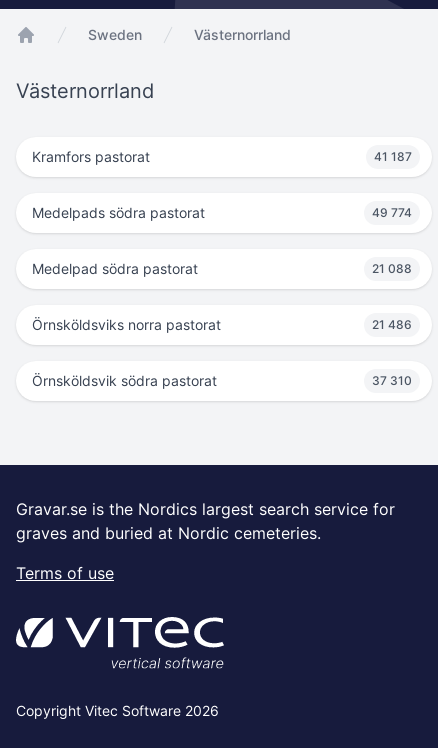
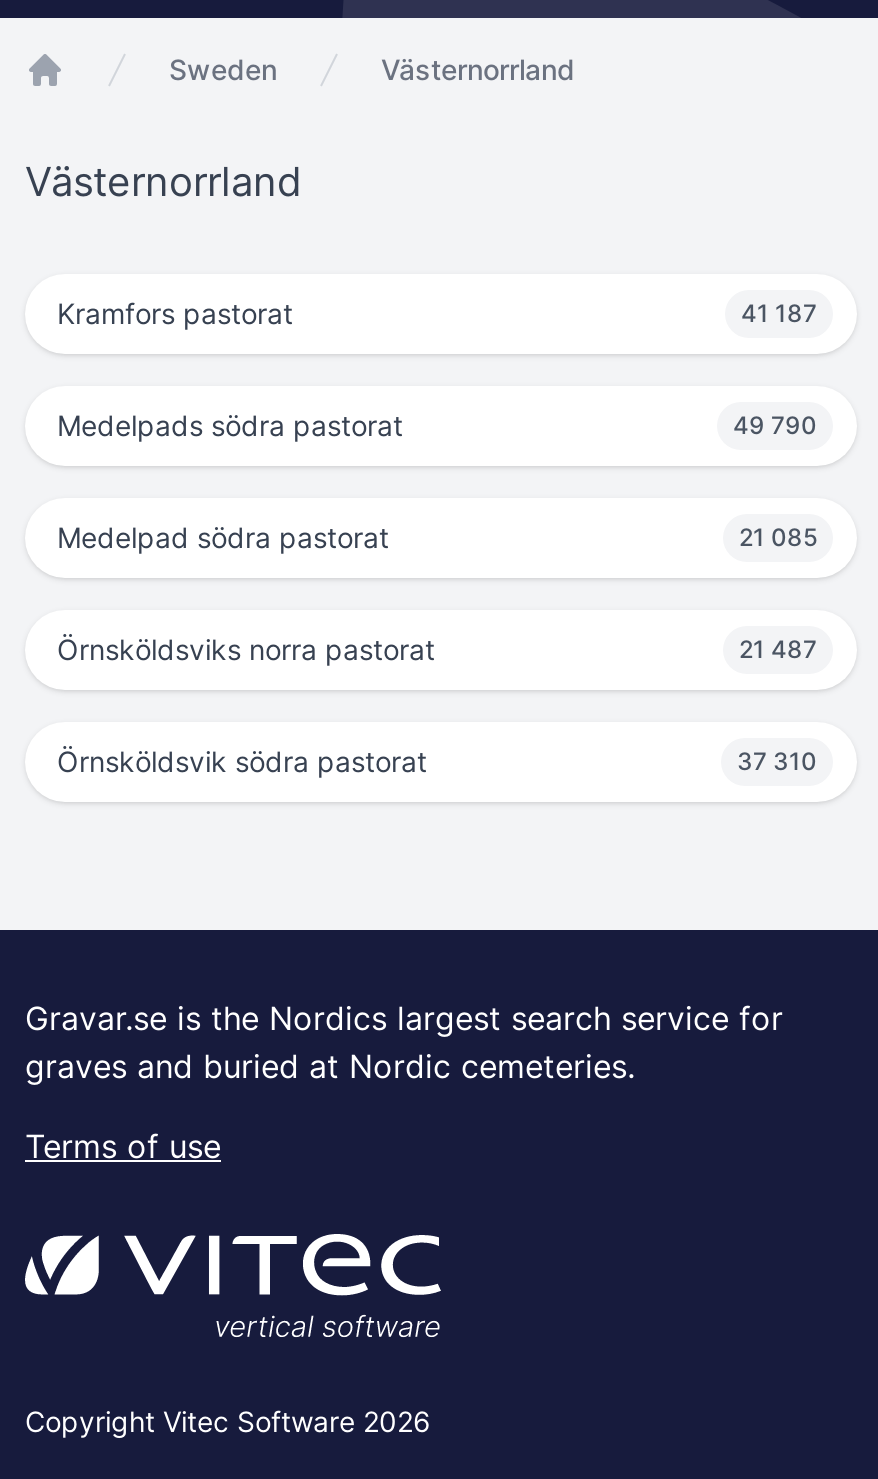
[372,205,412,220] 49 774 -> [733,410,817,440] 49 790
[372,261,412,276] 21 088 -> [739,522,817,552] 21 085
[372,317,412,332] 21 486 -> [739,634,817,664] 21 487

